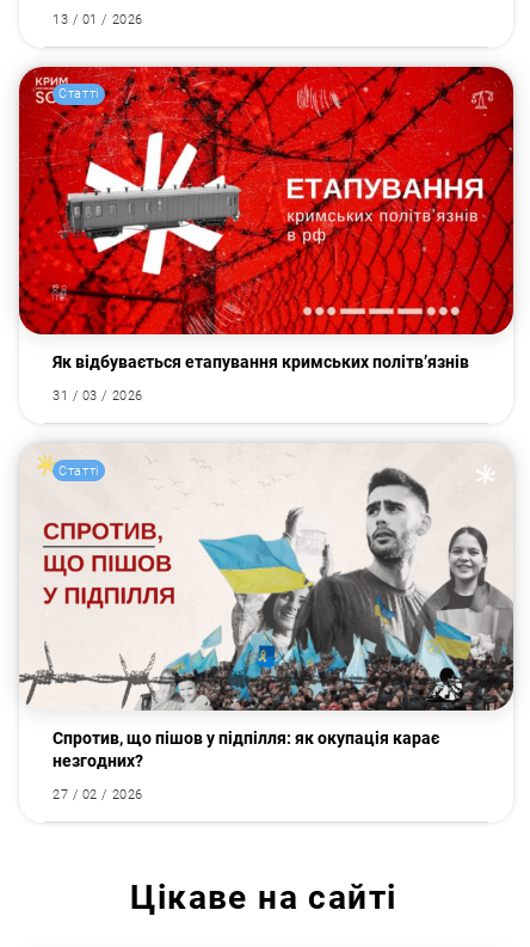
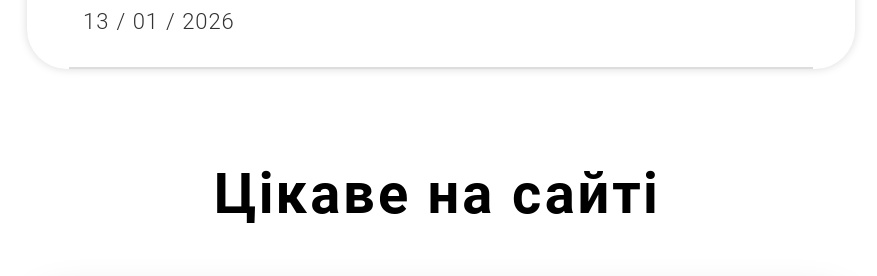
[18,64,514,336] [image] | Статті -> none
[53,353,469,404] Як відбувається етапування кримських політв’язнів | 31 / 03 / 2026 -> none
[18,443,514,712] [image] | Статті -> none
[53,729,439,803] Спротив, що пішов у підпілля: як окупація карає | незгодних? | 27 / 02 / 2026 -> none

